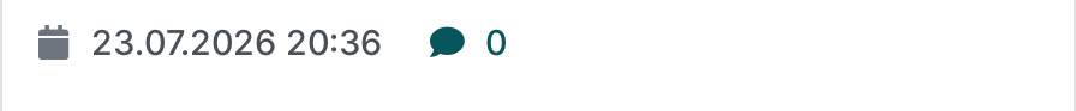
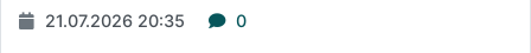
[82,22,382,63] 23.07.2026 20:36 -> [40,11,185,31] 21.07.2026 20:35

